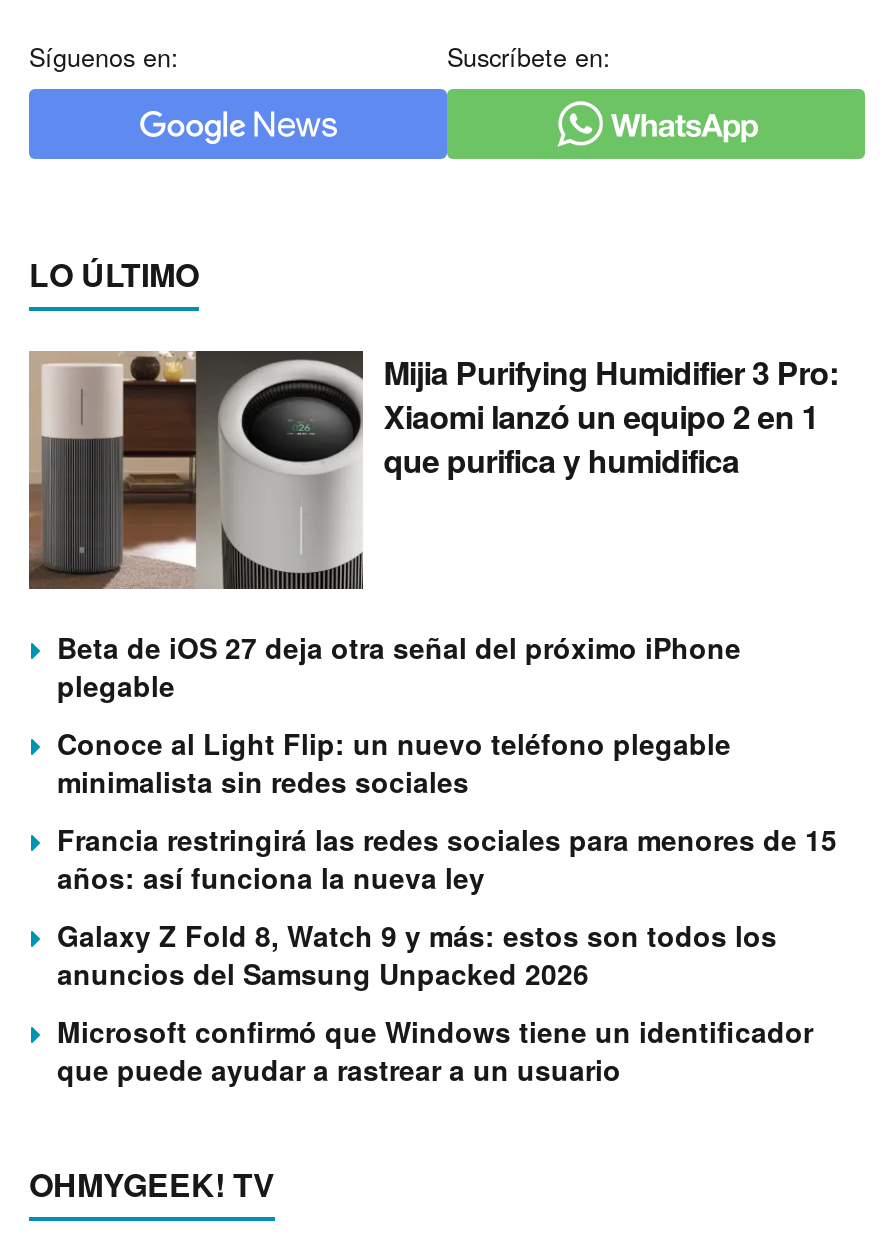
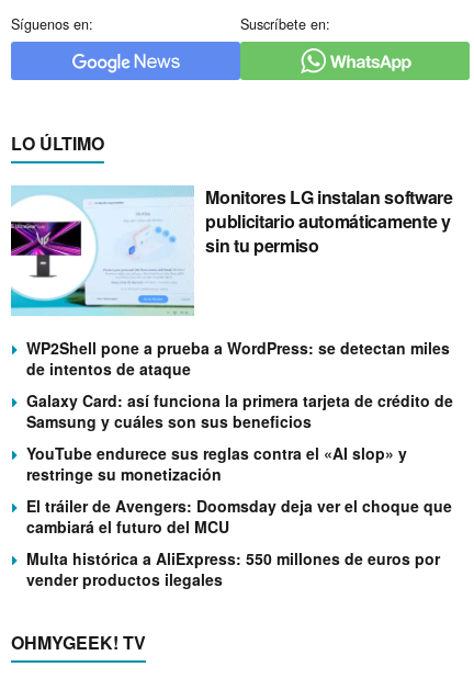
[27,349,838,591] [image] | Mijia Purifying Humidifier 3 Pro: | Xiaomi lanzó un equipo 2 en 1 | que purifica y humidifica -> [10,184,453,317] [image] | Monitores LG instalan software | publicitario automáticamente y | sin tu permiso
[57,628,837,1090] Beta de iOS 27 deja otra señal del próximo iPhone | plegable | Conoce al Light Flip: un nuevo teléfono plegable | minimalista sin redes sociales | Francia restringirá las redes sociales para menores de 15 | años: así funciona la nueva ley | Galaxy Z Fold 8, Watch 9 y más: estos son todos los | anuncios del Samsung Unpacked 2026 | Microsoft confirmó que Windows tiene un identificador | que puede ayudar a rastrear a un usuario -> [26,337,453,591] WP2Shell pone a prueba a WordPress: se detectan miles | de intentos de ataque | Galaxy Card: así funciona la primera tarjeta de crédito de | Samsung y cuáles son sus beneficios | YouTube endurece sus reglas contra el «AI slop» y | restringe su monetización | El tráiler de Avengers: Doomsday deja ver el choque que | cambiará el futuro del MCU | Multa histórica a AliExpress: 550 millones de euros por | vender productos ilegales

